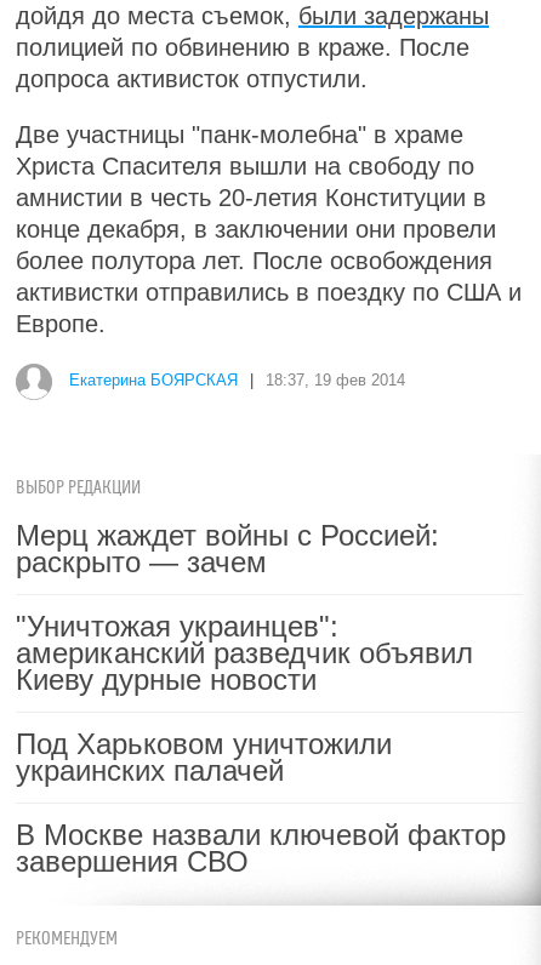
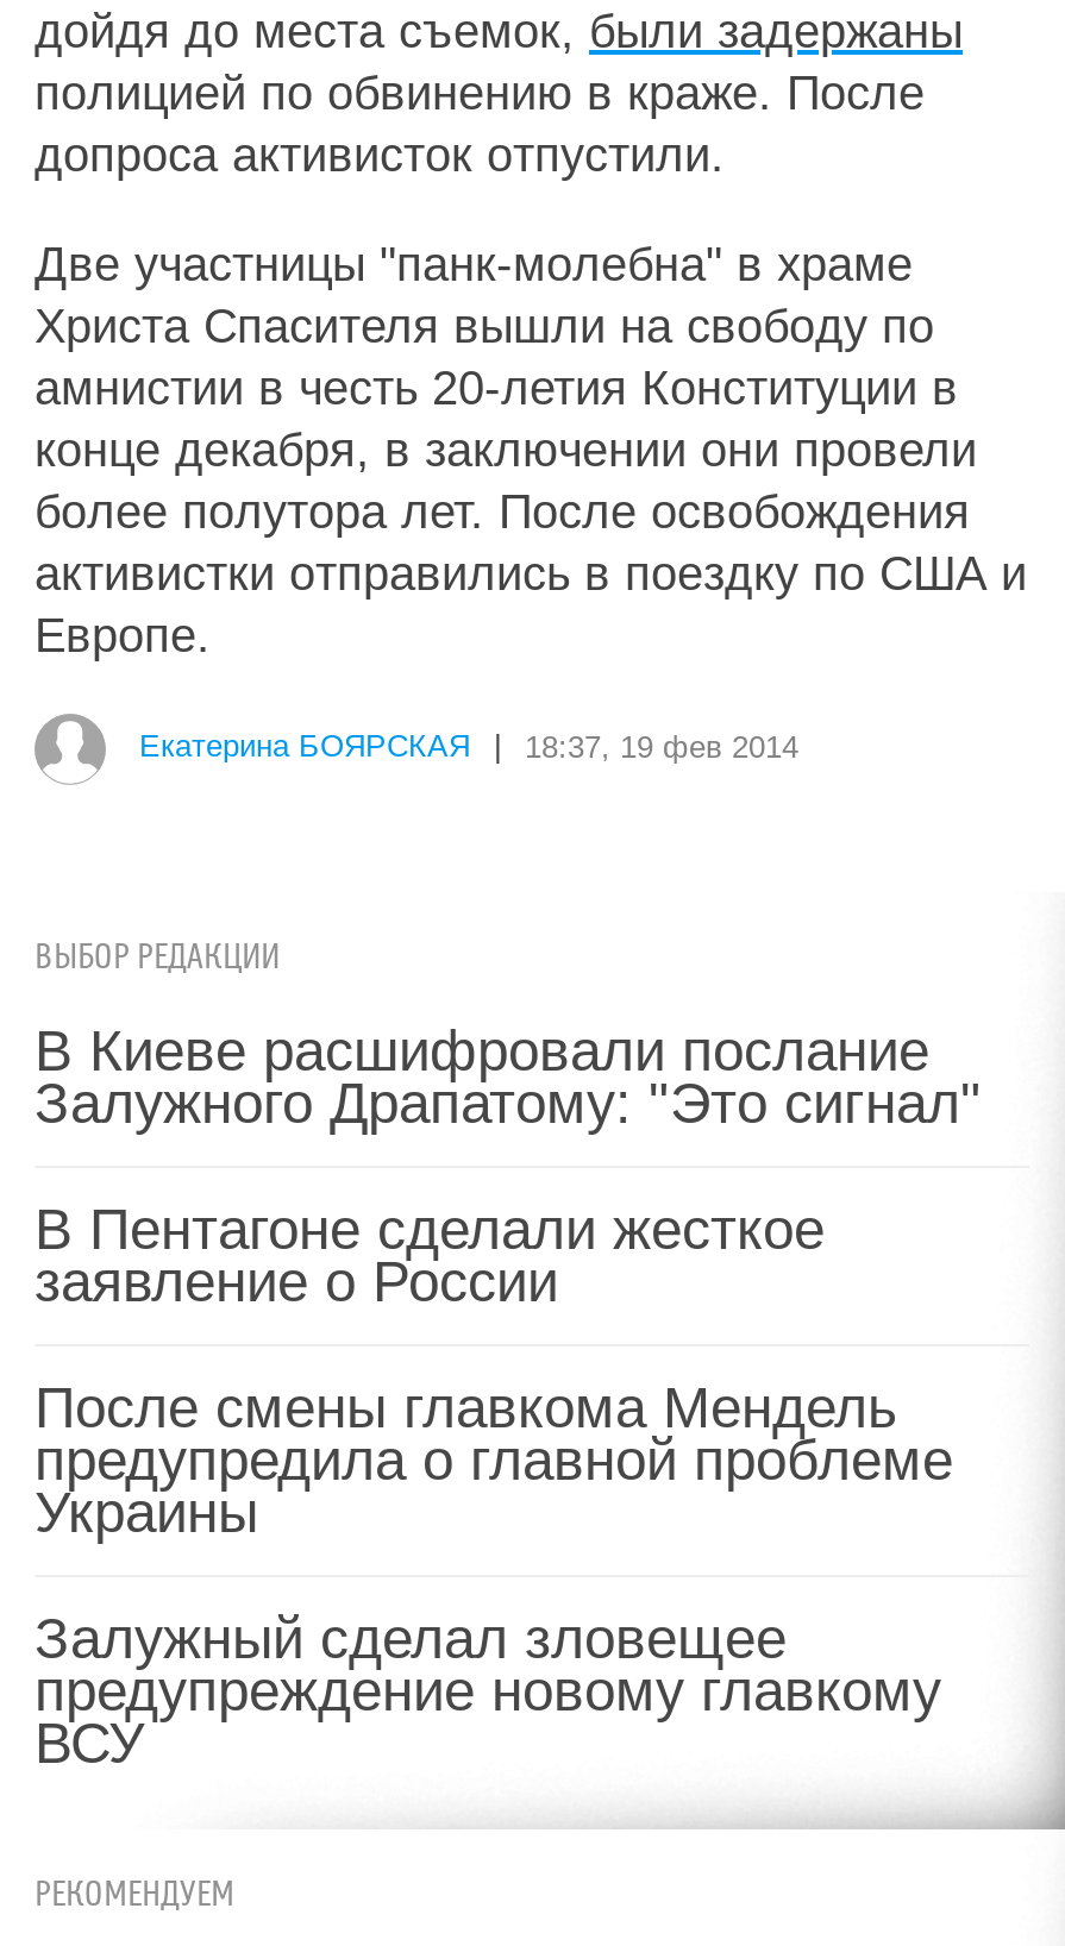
[16,519,439,578] Мерц жаждет войны с Россией: | раскрыто — зачем -> [35,1018,982,1135] В Киеве расшифровали послание | Залужного Драпатому: "Это сигнал"
[16,610,473,696] "Уничтожая украинцев": | американский разведчик объявил | Киеву дурные новости -> [35,1197,825,1313] В Пентагоне сделали жесткое | заявление о России
[16,727,392,787] Под Харьковом уничтожили | украинских палачей -> [35,1375,953,1544] После смены главкома Мендель | предупредила о главной проблеме | Украины
[16,818,506,878] В Москве назвали ключевой фактор | завершения СВО -> [35,1606,941,1775] Залужный сделал зловещее | предупреждение новому главкому | ВСУ

